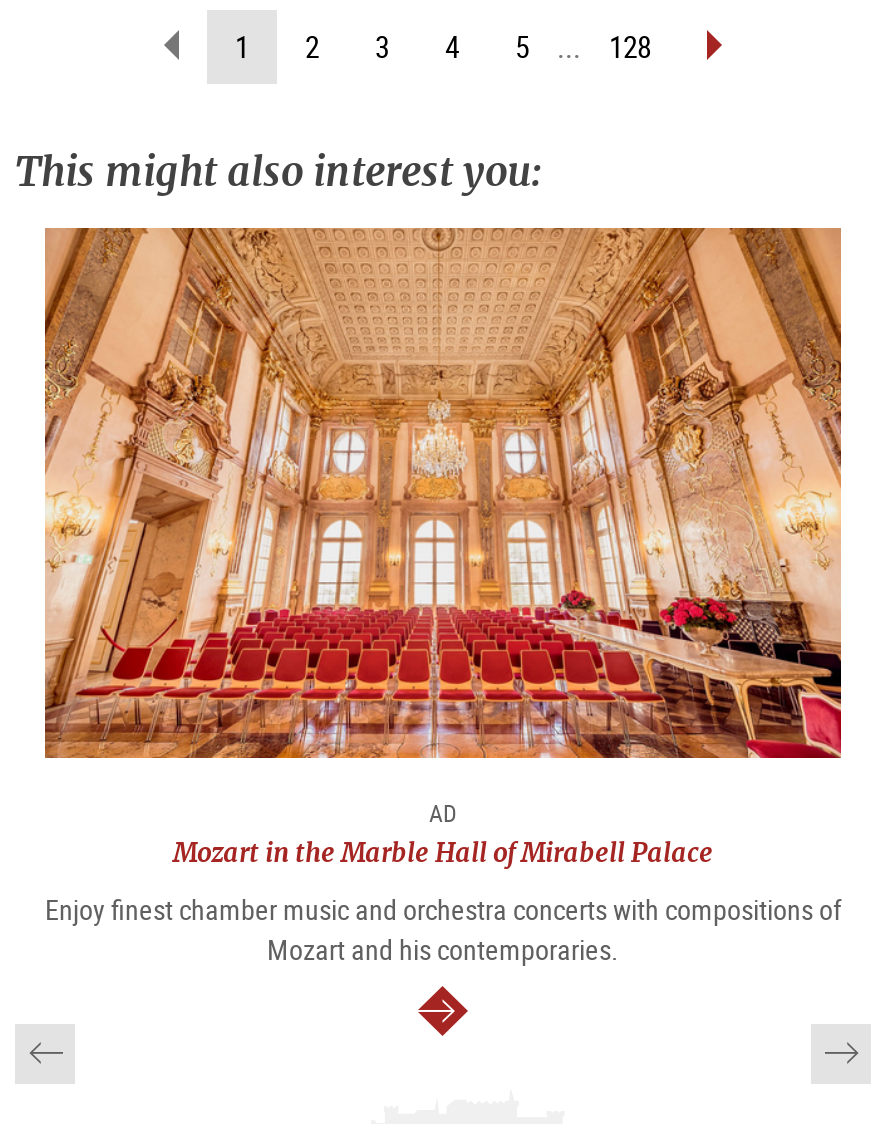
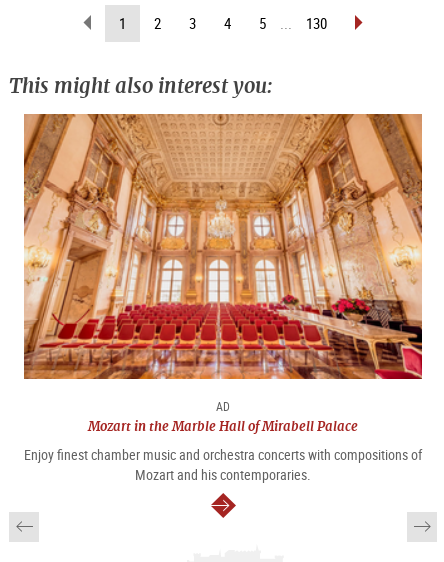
[609,26,651,66] 128 -> [306,13,327,33] 130

